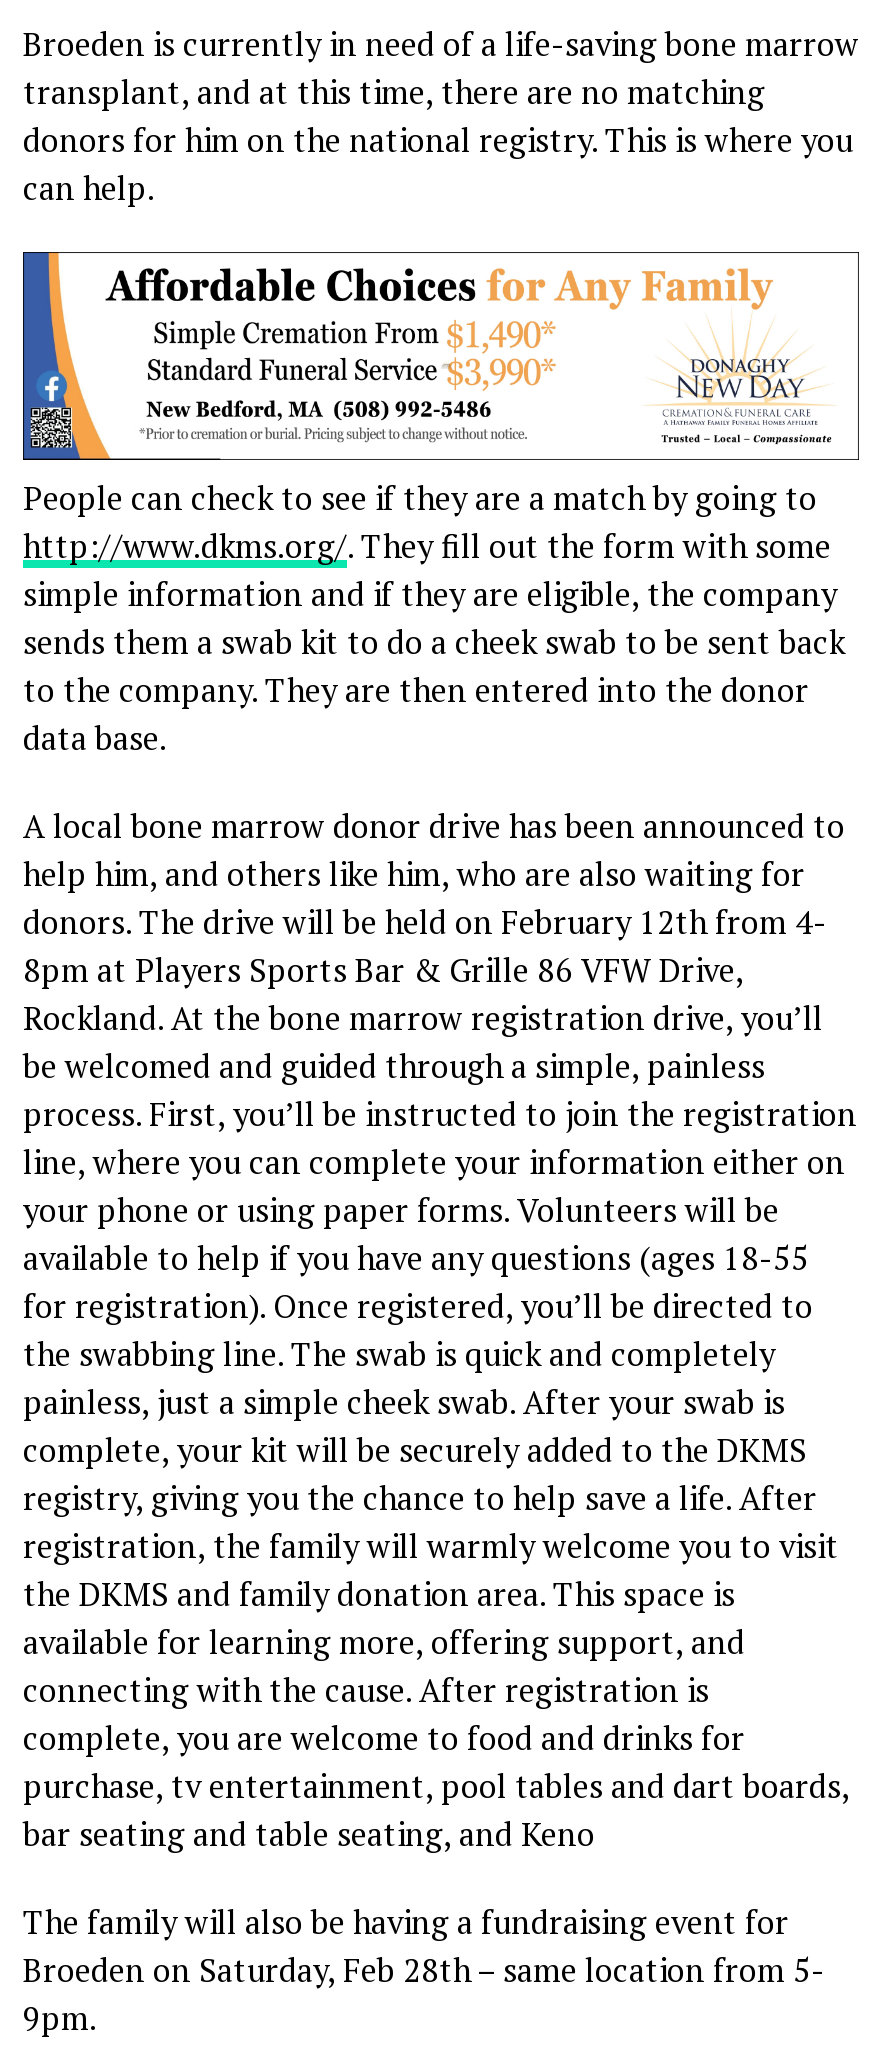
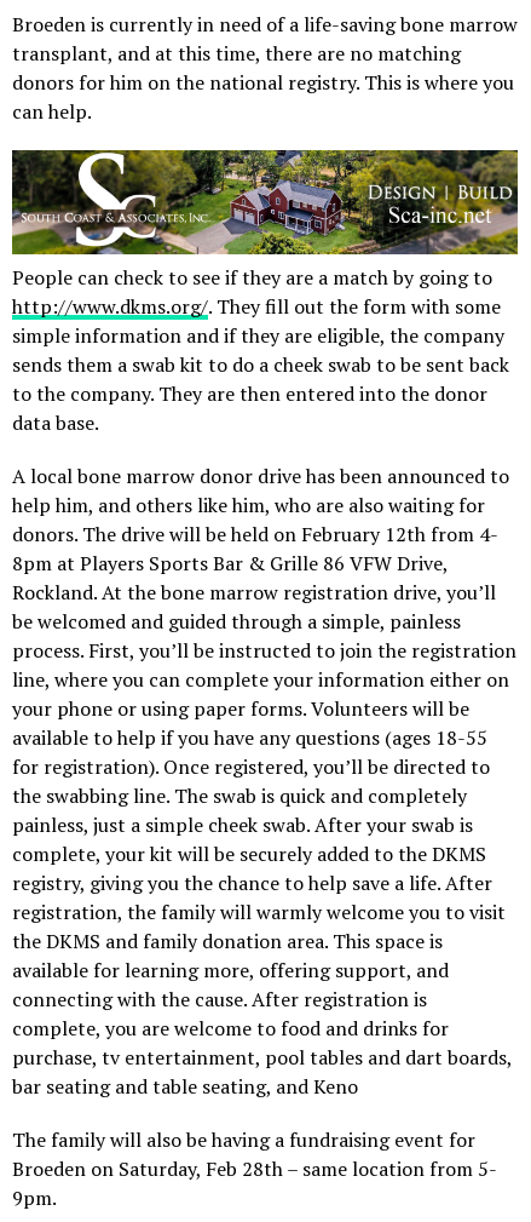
[21,250,861,462] [image] -> [11,149,519,256] [image]

